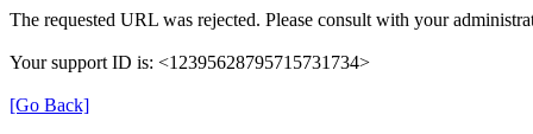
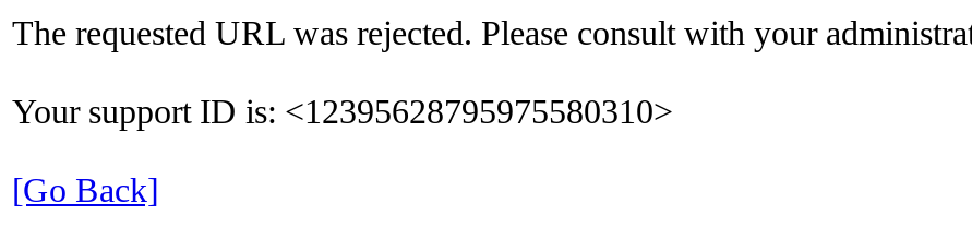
[10,52,370,72] Your support ID is: <12395628795715731734> -> [12,93,673,130] Your support ID is: <12395628795975580310>

